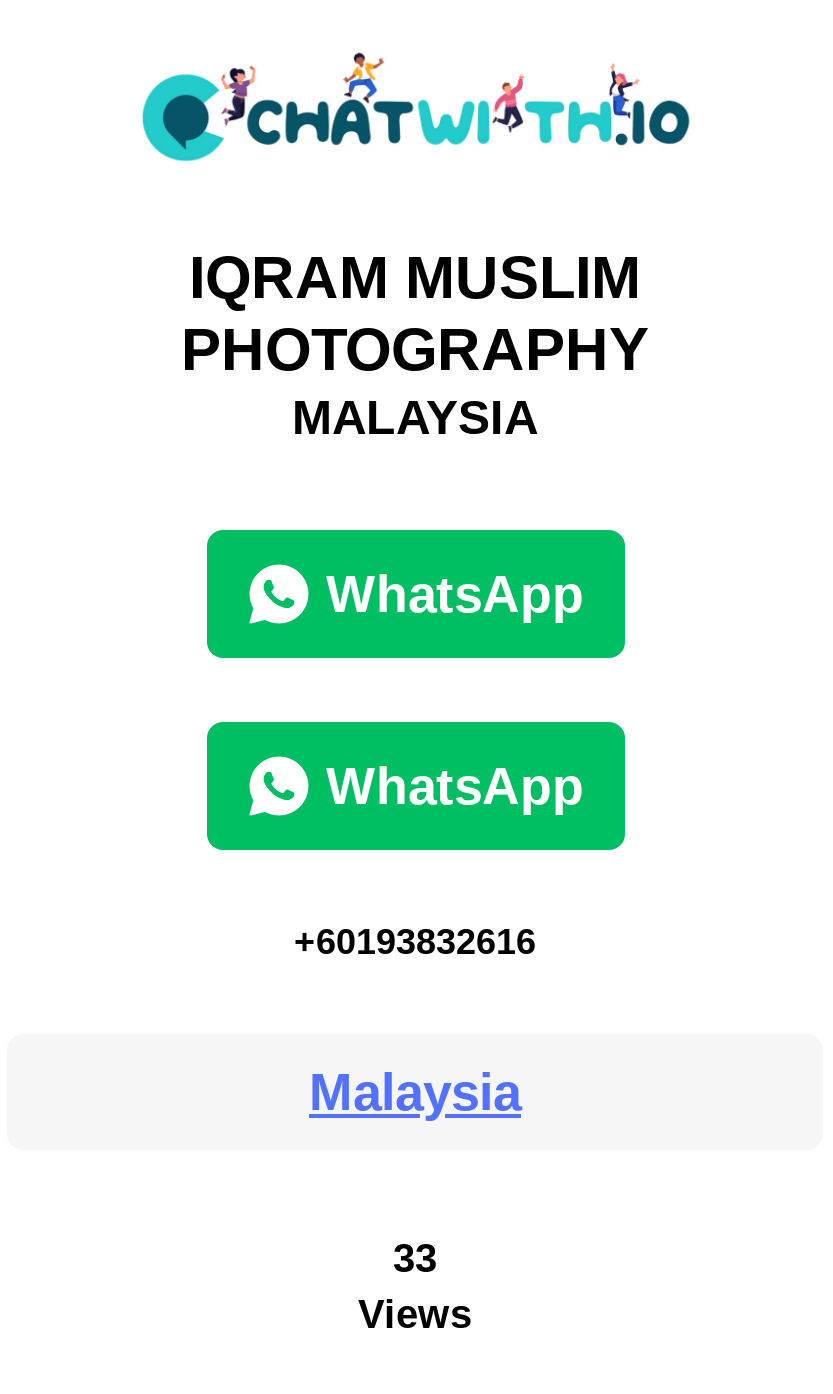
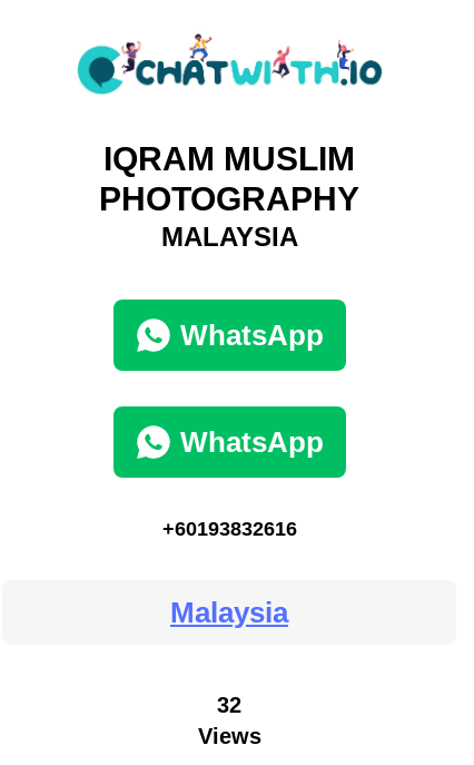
[393,1236,437,1280] 33 -> [217,692,241,717] 32

